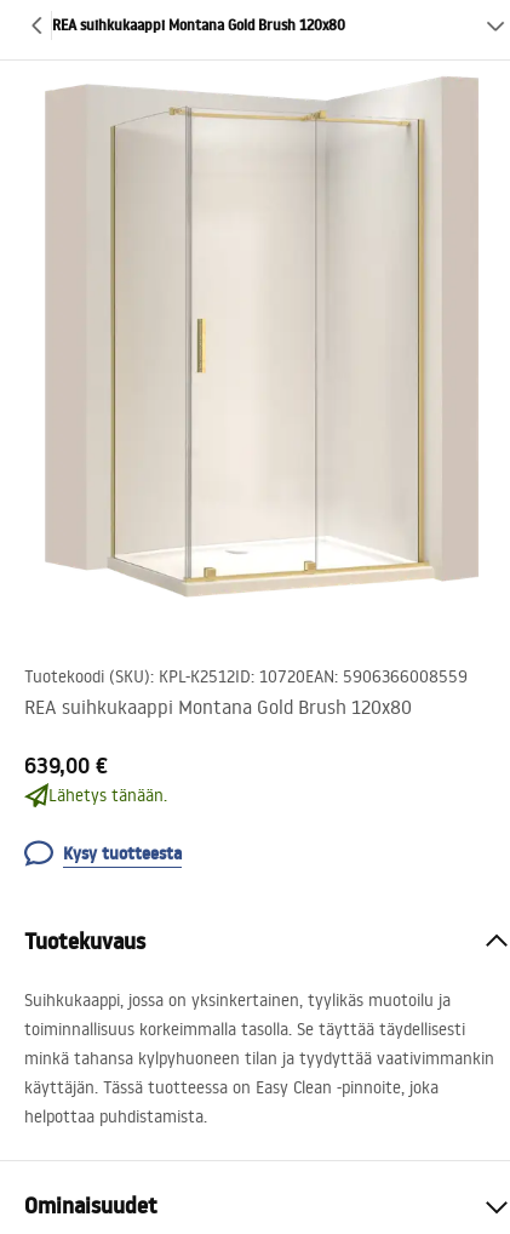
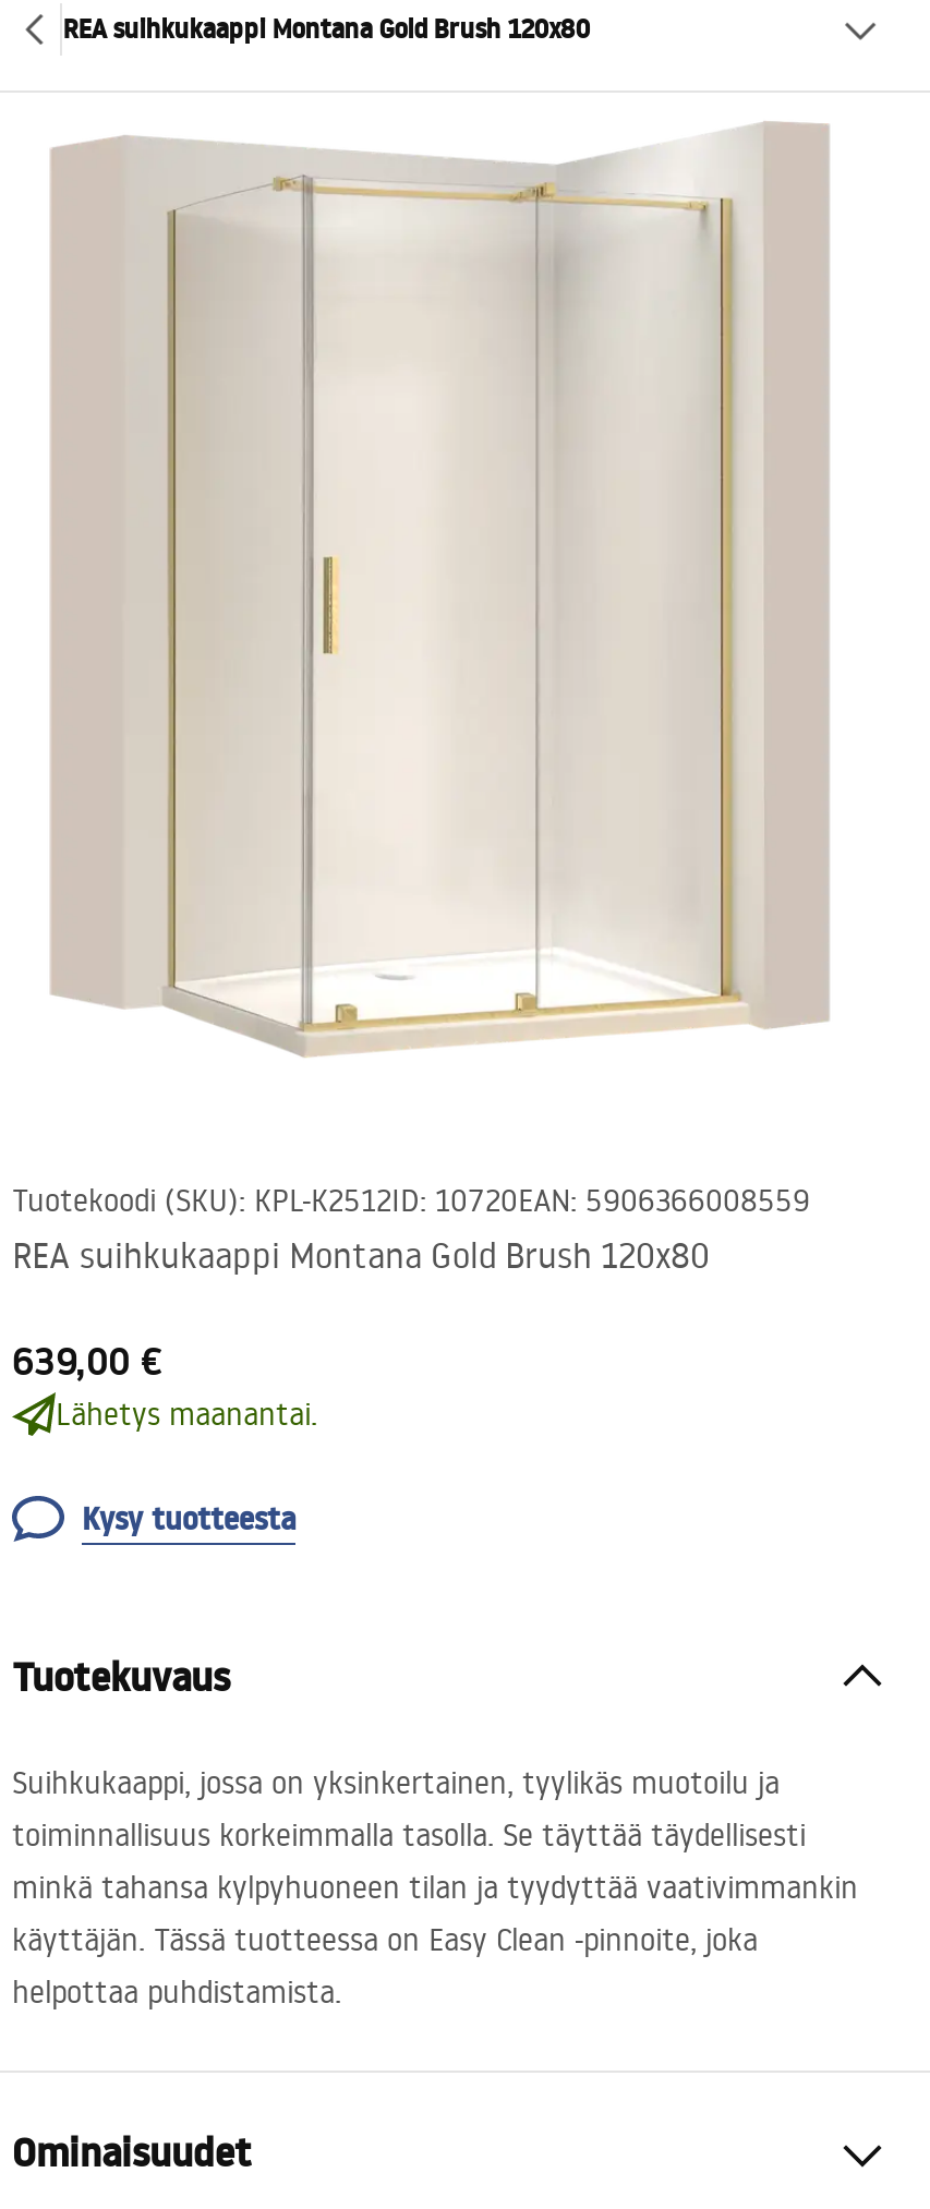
[48,784,167,806] Lähetys tänään. -> [56,1395,317,1434] Lähetys maanantai.

